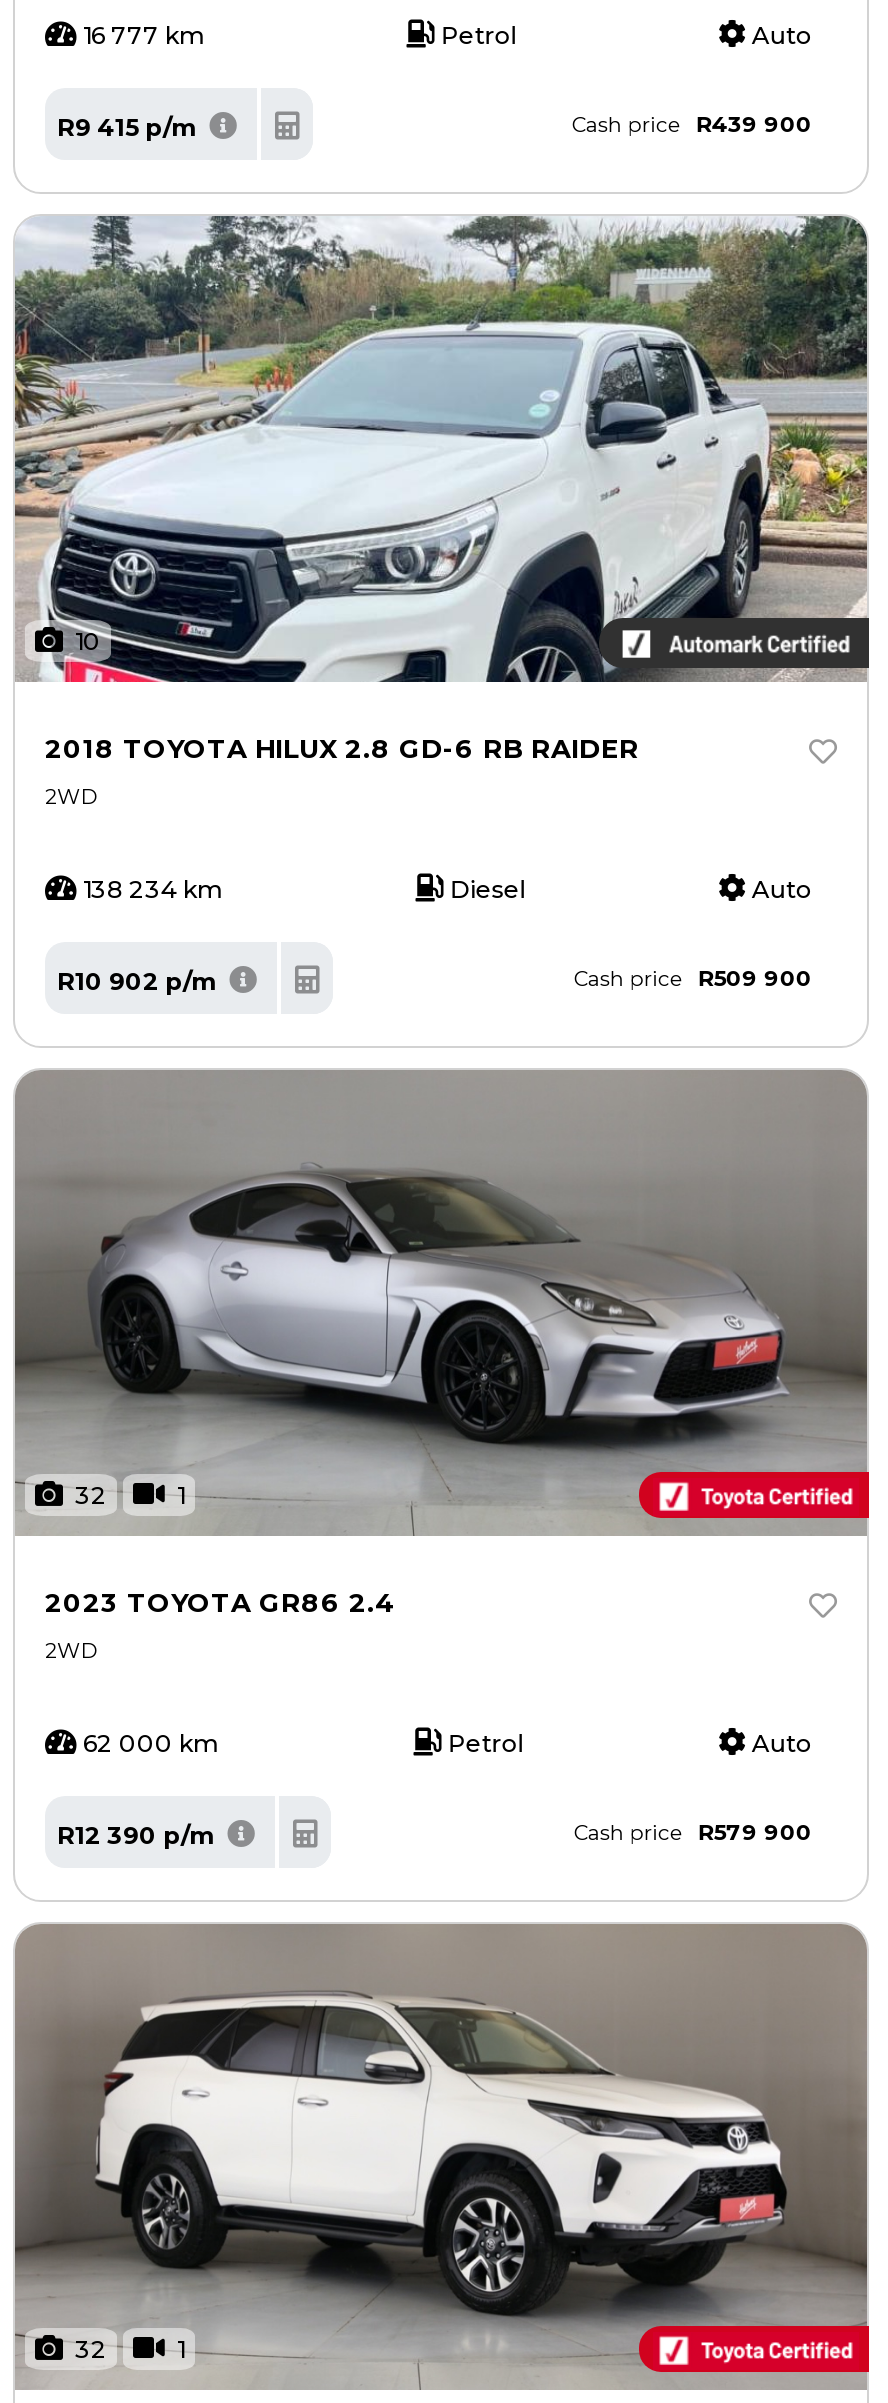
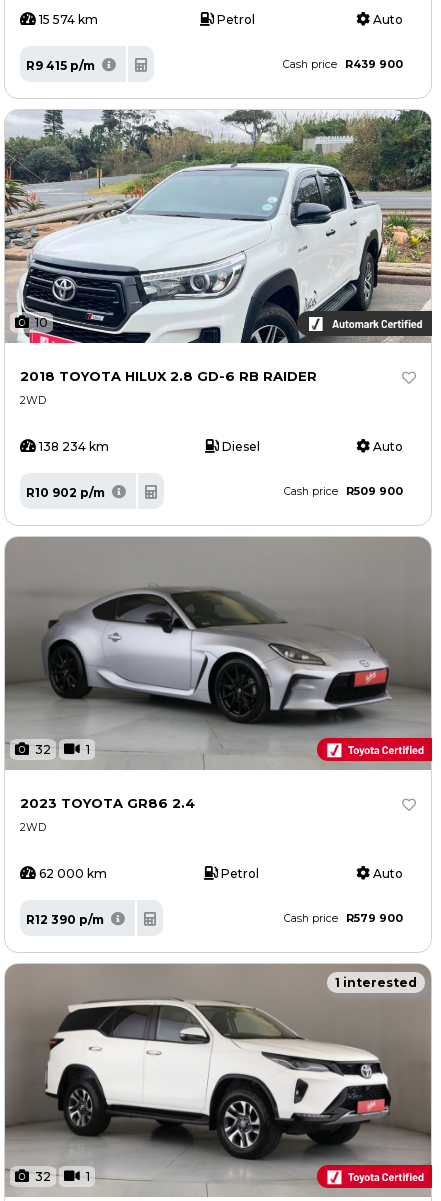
[77,20,205,50] 16 777 km -> [36,12,98,27] 15 574 km
none -> [335,975,417,990] 1 interested

